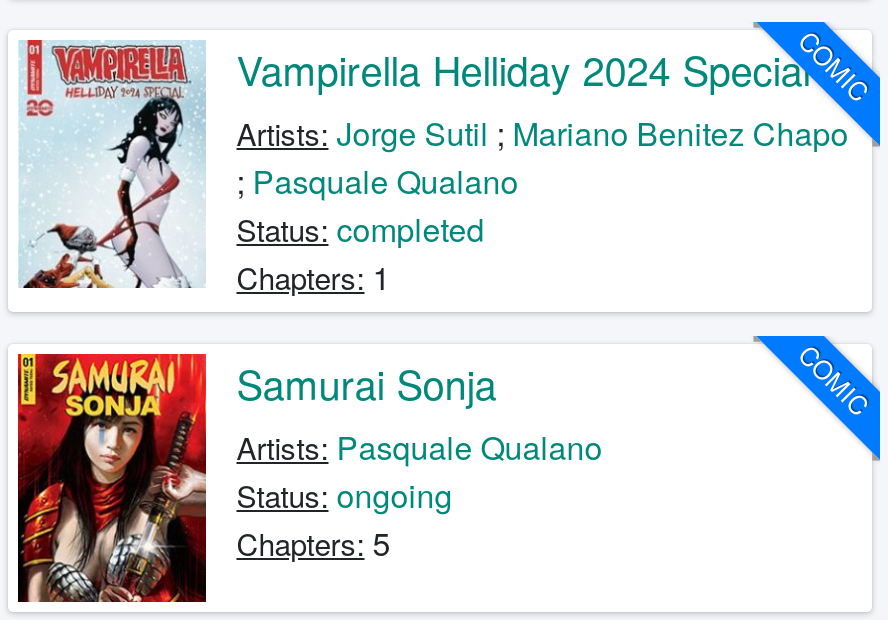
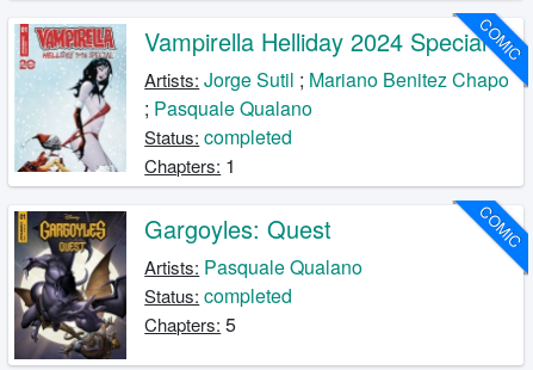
[16,352,496,604] [image] | Samurai Sonja -> [13,210,332,360] [image] | Gargoyles: Quest
[236,472,452,518] Status: ongoing -> [145,282,292,309] Status: completed

